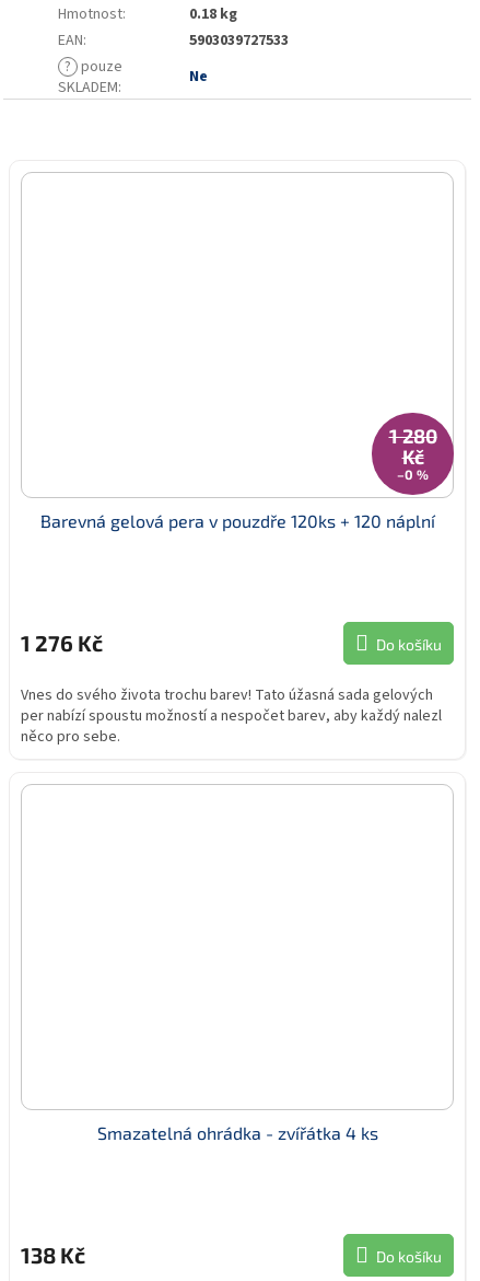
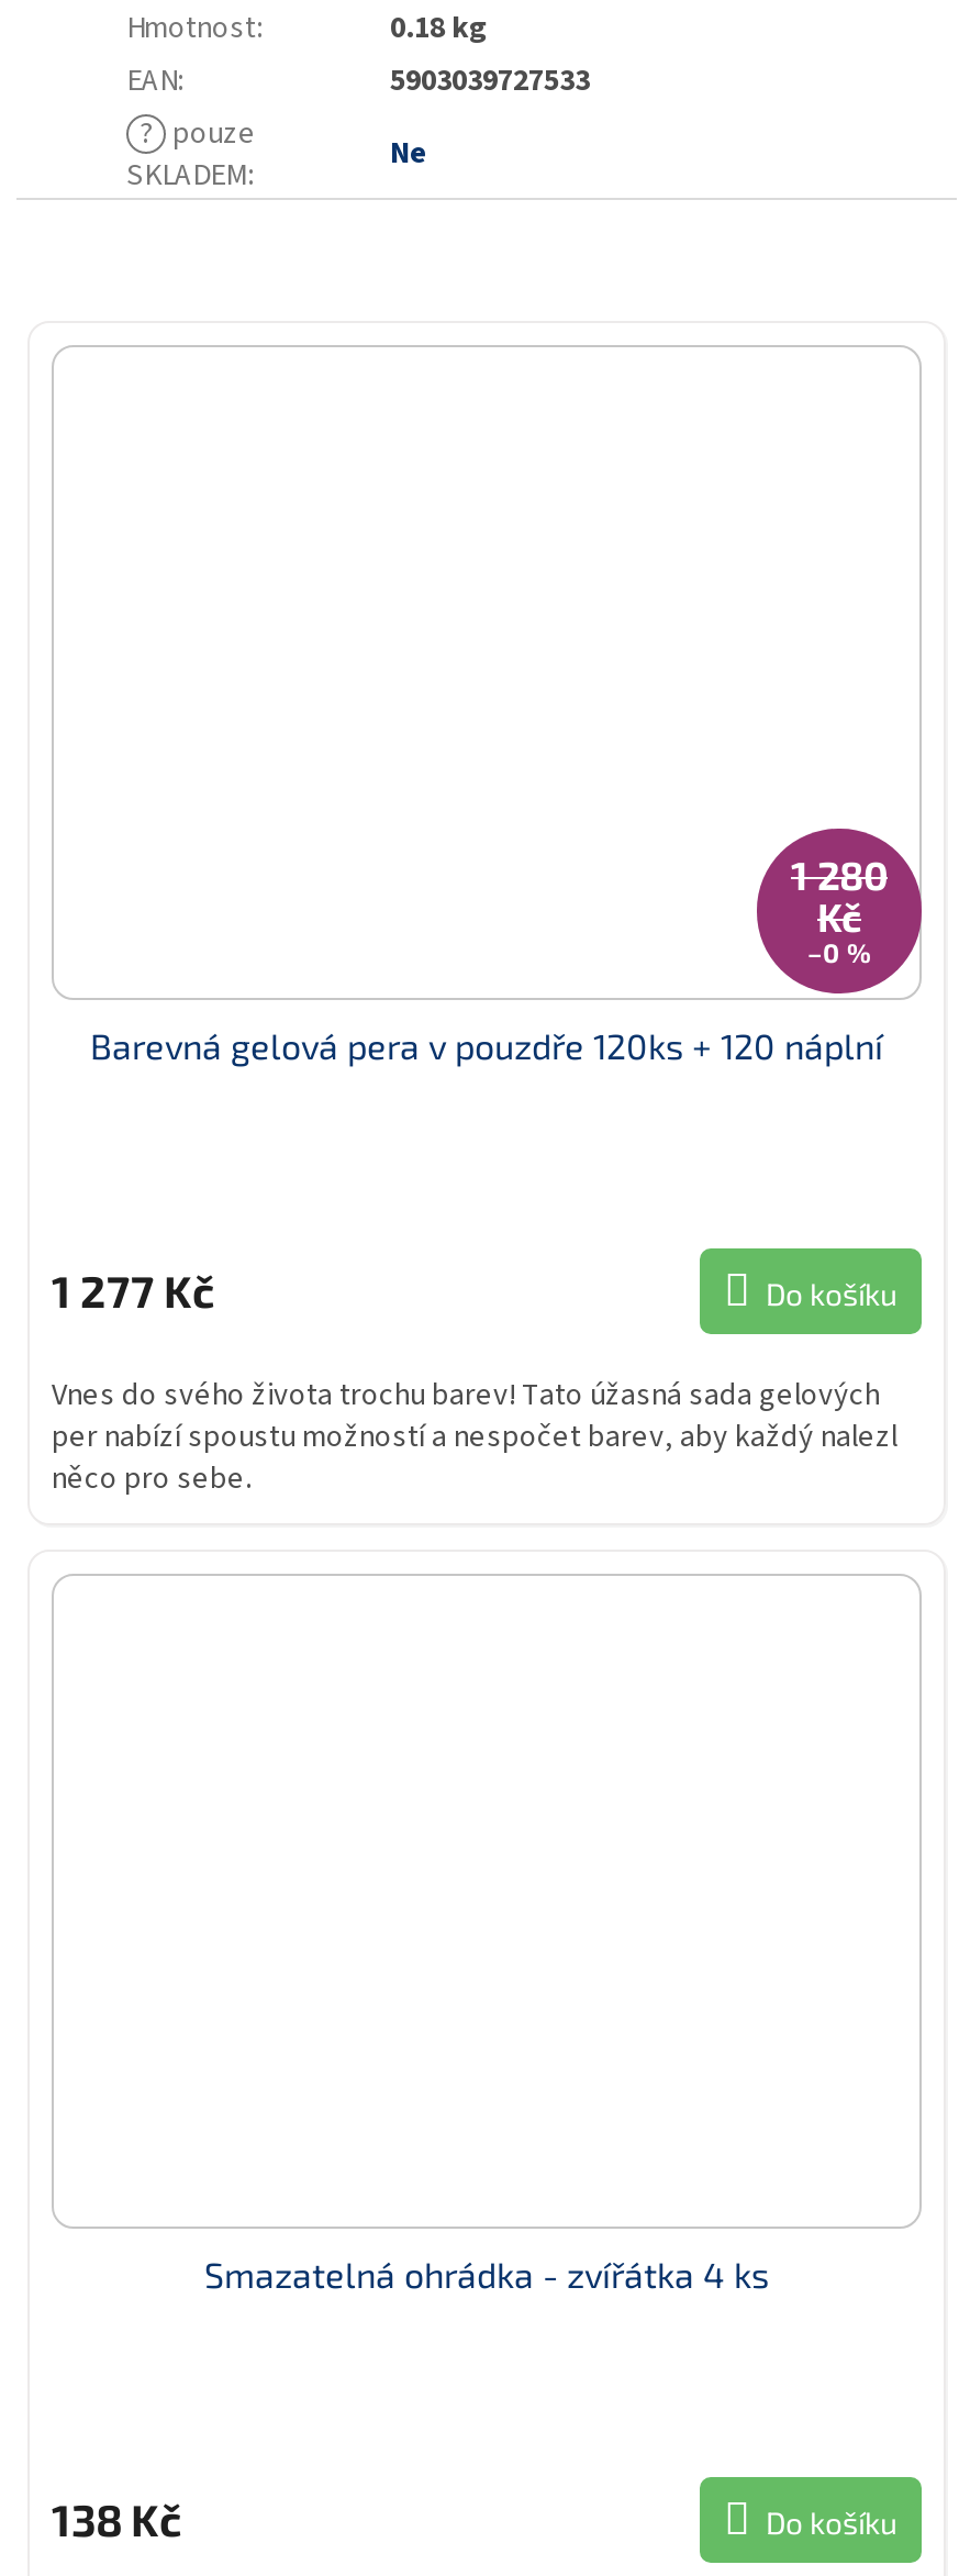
[21,629,103,656] 1 276 Kč -> [52,1264,214,1316] 1 277 Kč

